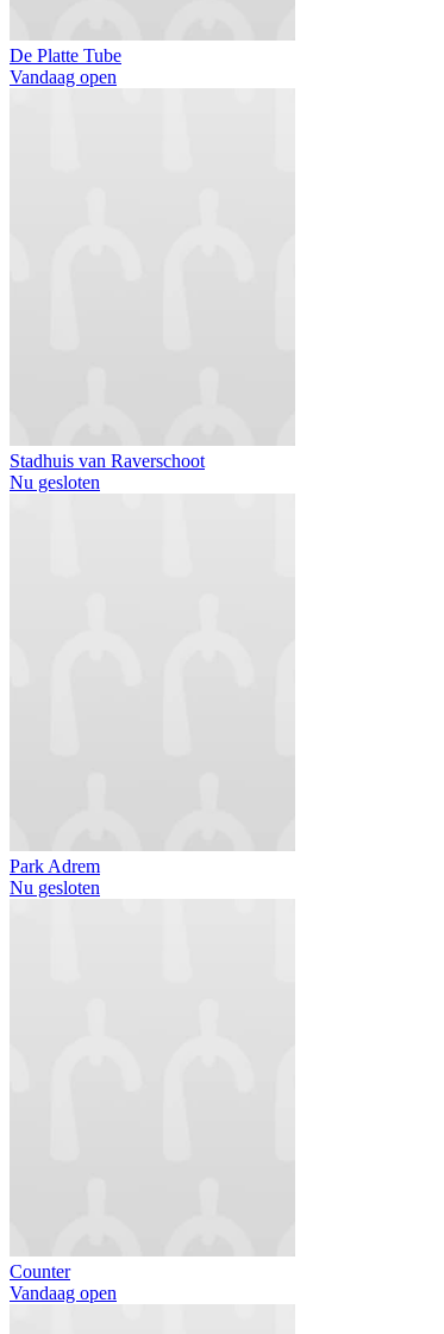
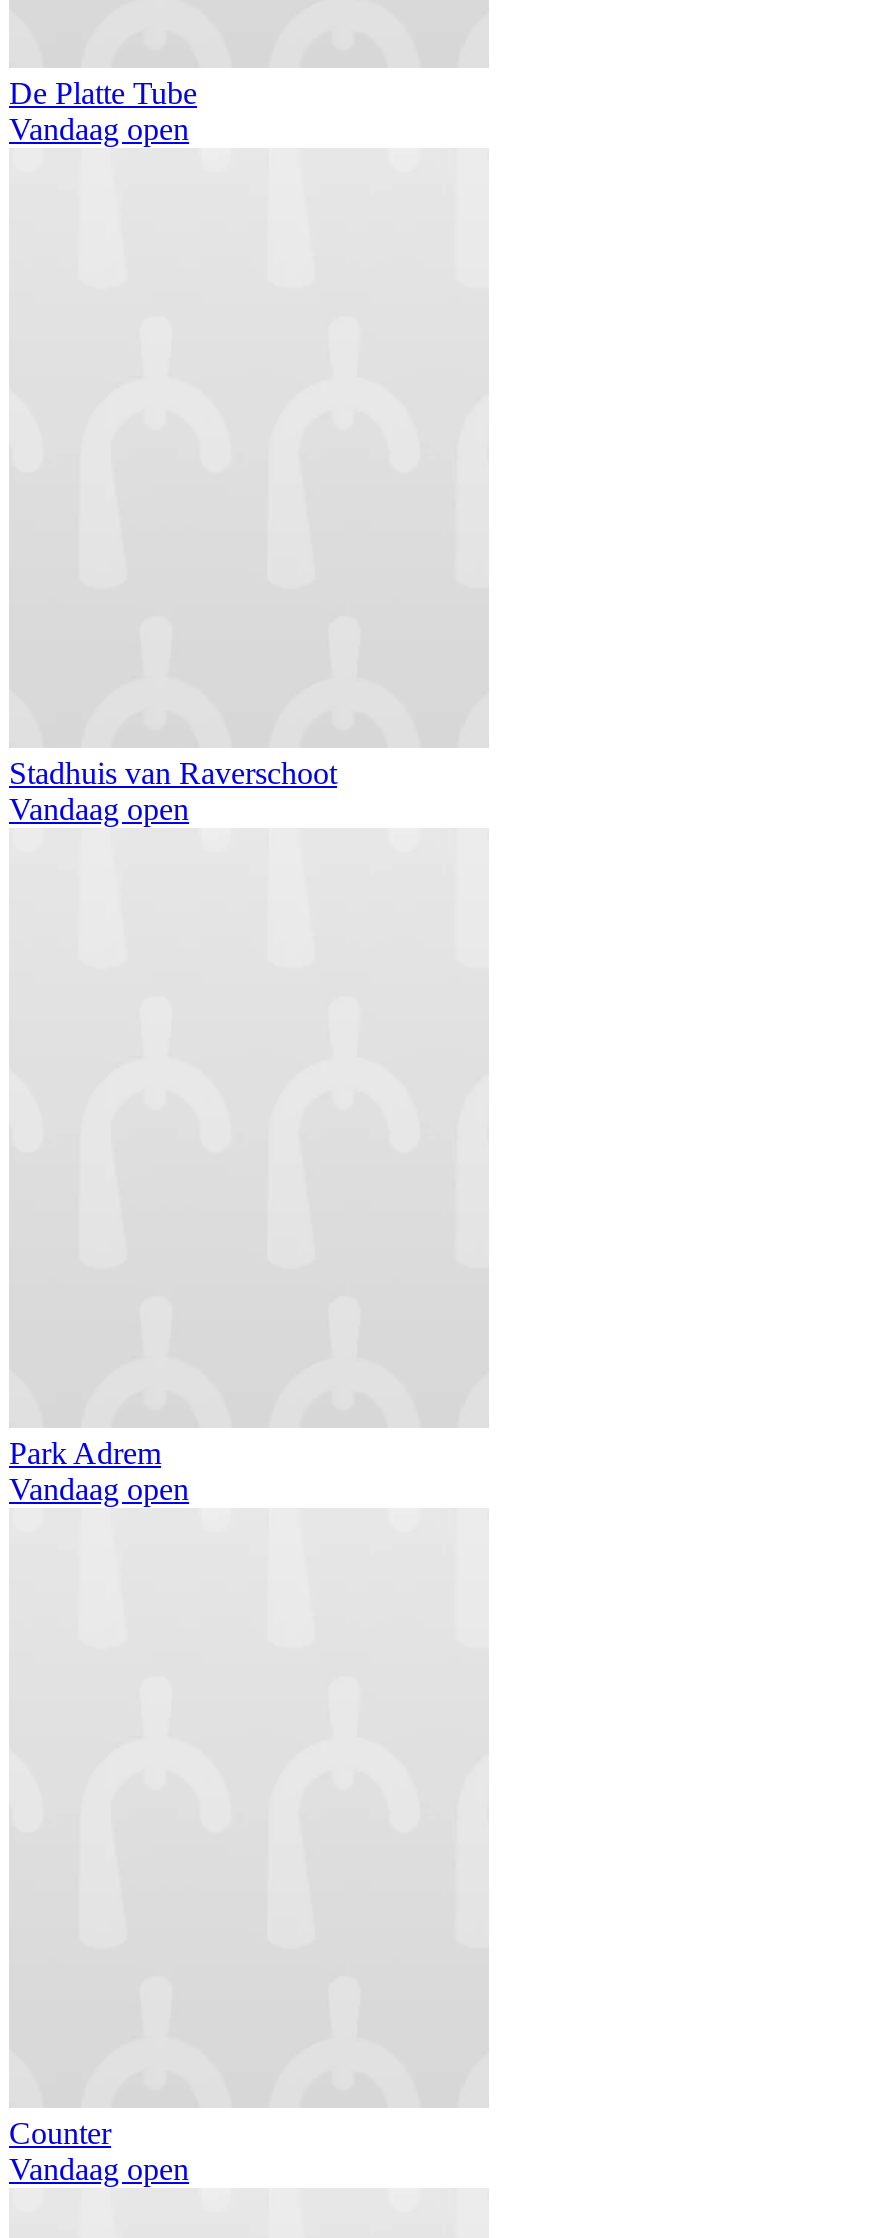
[10,472,100,492] Nu gesloten -> [9,791,189,825] Vandaag open
[10,877,100,897] Nu gesloten -> [9,1471,189,1505] Vandaag open

